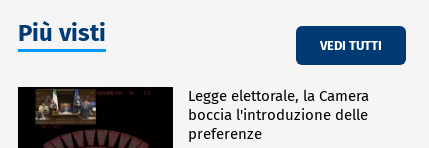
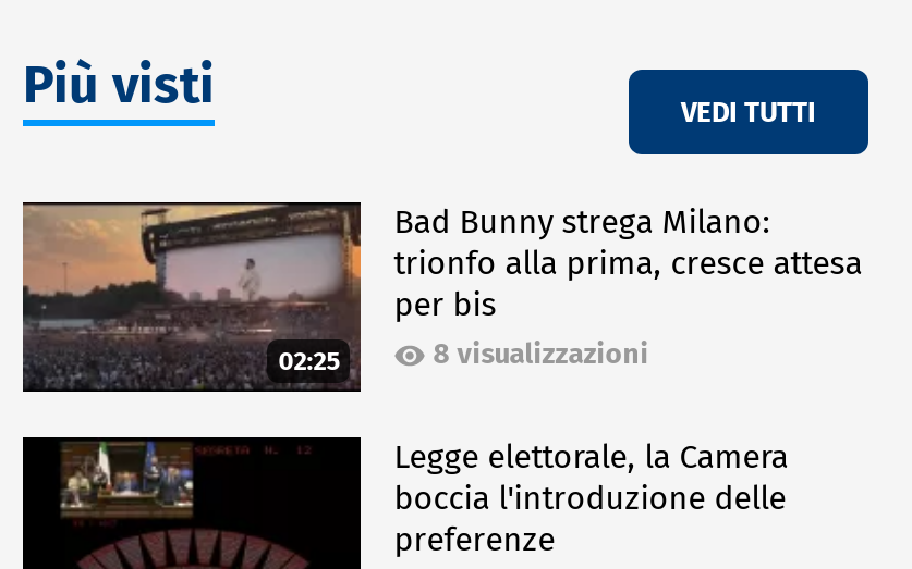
none -> [21,202,363,394] [image] | 02:25
none -> [394,203,862,371] Bad Bunny strega Milano: | trionfo alla prima, cresce attesa | per bis | 8 visualizzazioni

